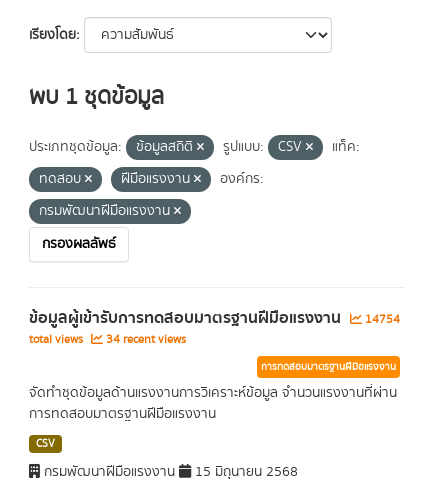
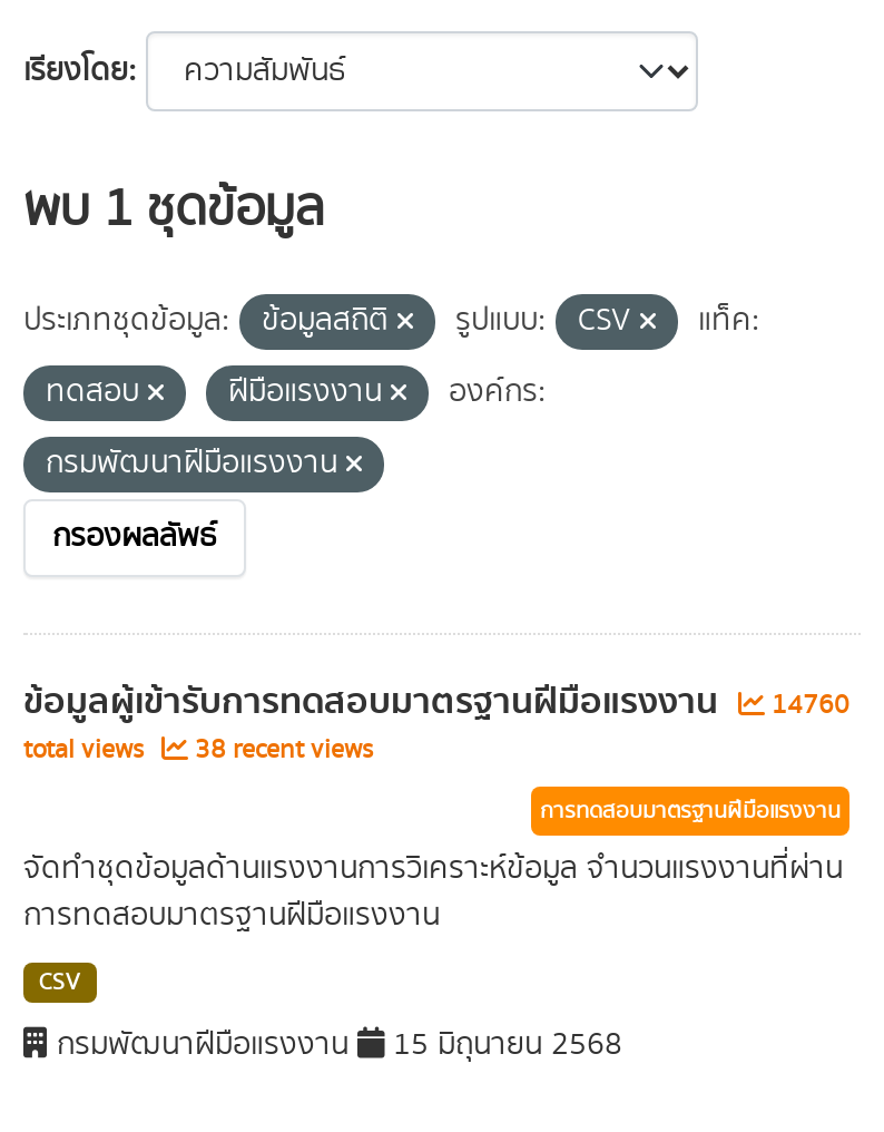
[29,305,400,331] ข้อมูลผู้เข้ารับการทดสอบมาตรฐานฝีมือแรงงาน 14754 -> [23,673,849,731] ข้อมูลผู้เข้ารับการทดสอบมาตรฐานฝีมือแรงงาน 14760
[29,331,186,348] total views 34 recent views -> [23,731,373,769] total views 38 recent views

